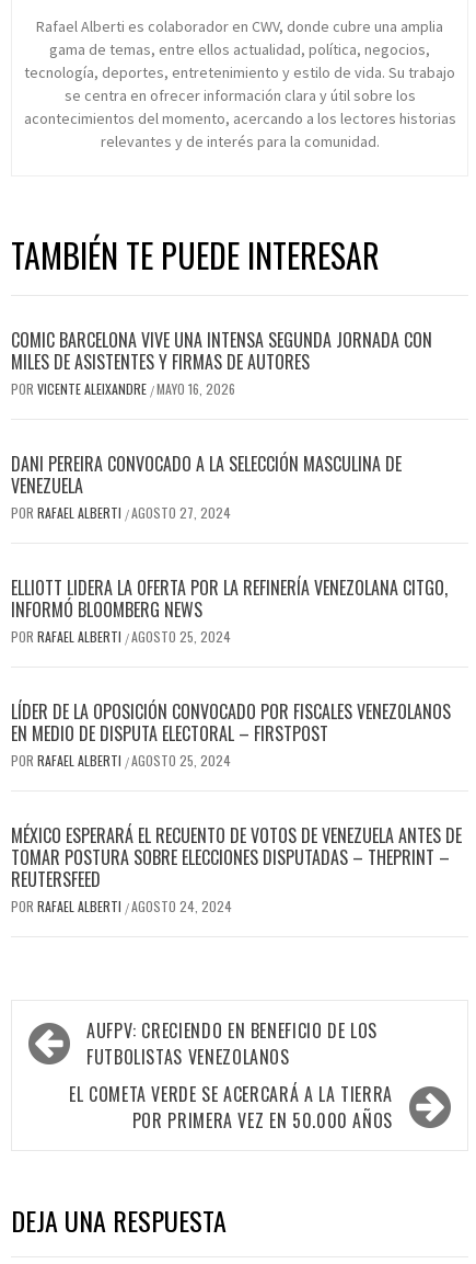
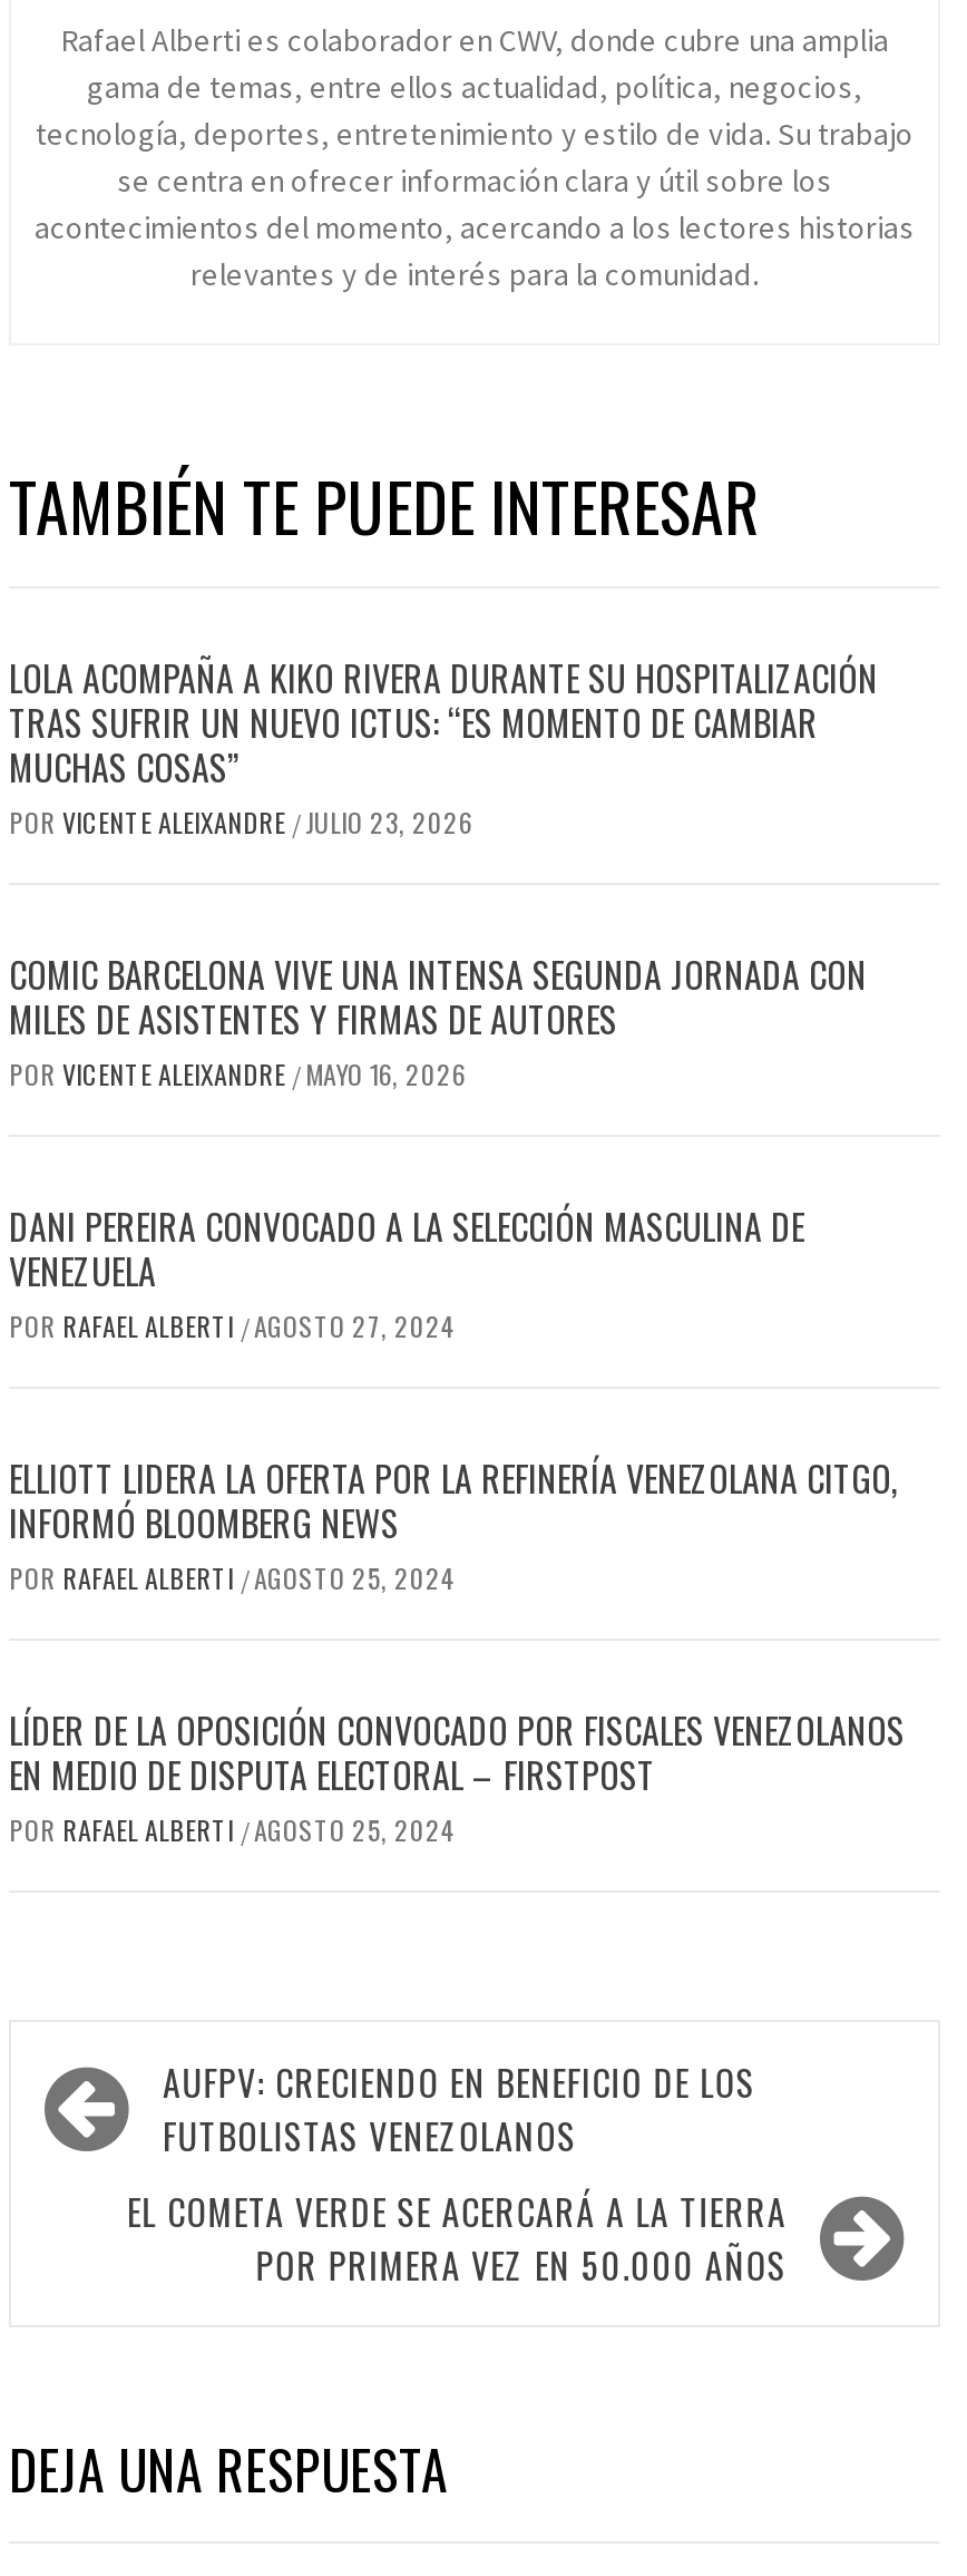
none -> [9,652,878,841] LOLA ACOMPAÑA A KIKO RIVERA DURANTE SU HOSPITALIZACIÓN | TRAS SUFRIR UN NUEVO ICTUS: “ES MOMENTO DE CAMBIAR | MUCHAS COSAS” | POR VICENTE ALEIXANDRE / JULIO 23, 2026
moved [11,327,451,770] -> [9,948,905,1849]: COMIC BARCELONA VIVE UNA INTENSA SEGUNDA JORNADA CON | MILES DE ASISTENTES Y FIRMAS DE AUTORES | POR VICENTE ALEIXANDRE / MAYO 16, 2026 | ... | EN MEDIO DE DISPUTA ELECTORAL – FIRSTPOST | POR RAFAEL ALBERTI / AGOSTO 25, 2024
[11,823,462,916] MÉXICO ESPERARÁ EL RECUENTO DE VOTOS DE VENEZUELA ANTES DE | TOMAR POSTURA SOBRE ELECCIONES DISPUTADAS – THEPRINT – | REUTERSFEED | POR RAFAEL ALBERTI / AGOSTO 24, 2024 -> none

